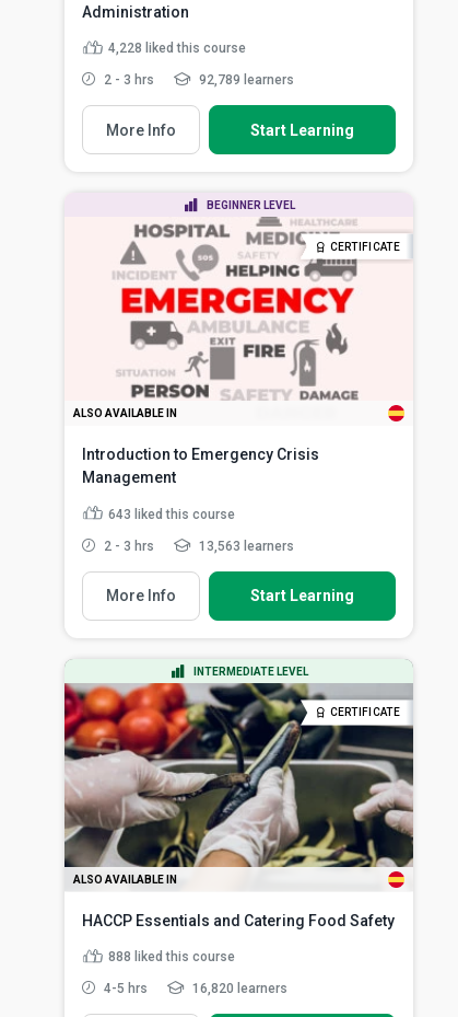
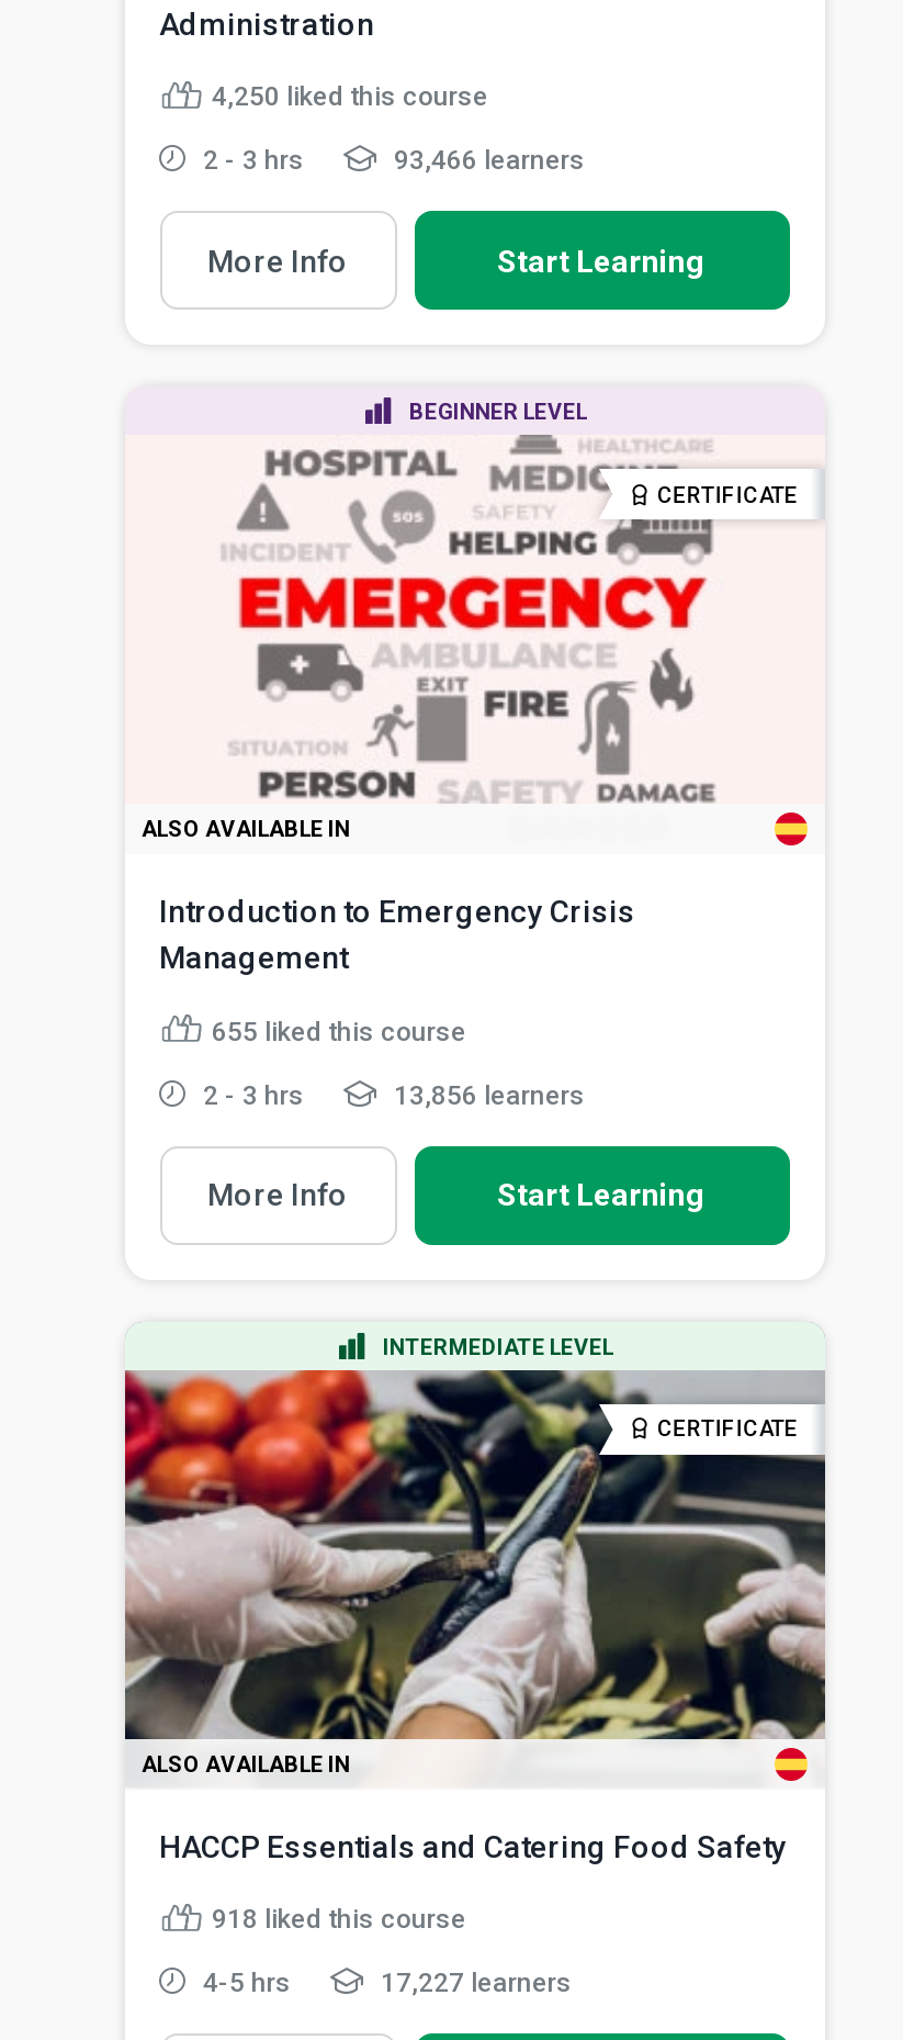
[108,41,245,56] 4,228 liked this course -> [212,82,488,112] 4,250 liked this course
[195,72,293,88] 92,789 learners -> [387,145,585,176] 93,466 learners
[108,507,234,522] 643 liked this course -> [212,1016,466,1047] 655 liked this course
[195,538,293,553] 13,563 learners -> [387,1079,585,1110] 13,856 learners
[108,949,234,965] 888 liked this course -> [212,1904,466,1935] 918 liked this course
[189,981,287,996] 16,820 learners -> [374,1968,572,1998] 17,227 learners

